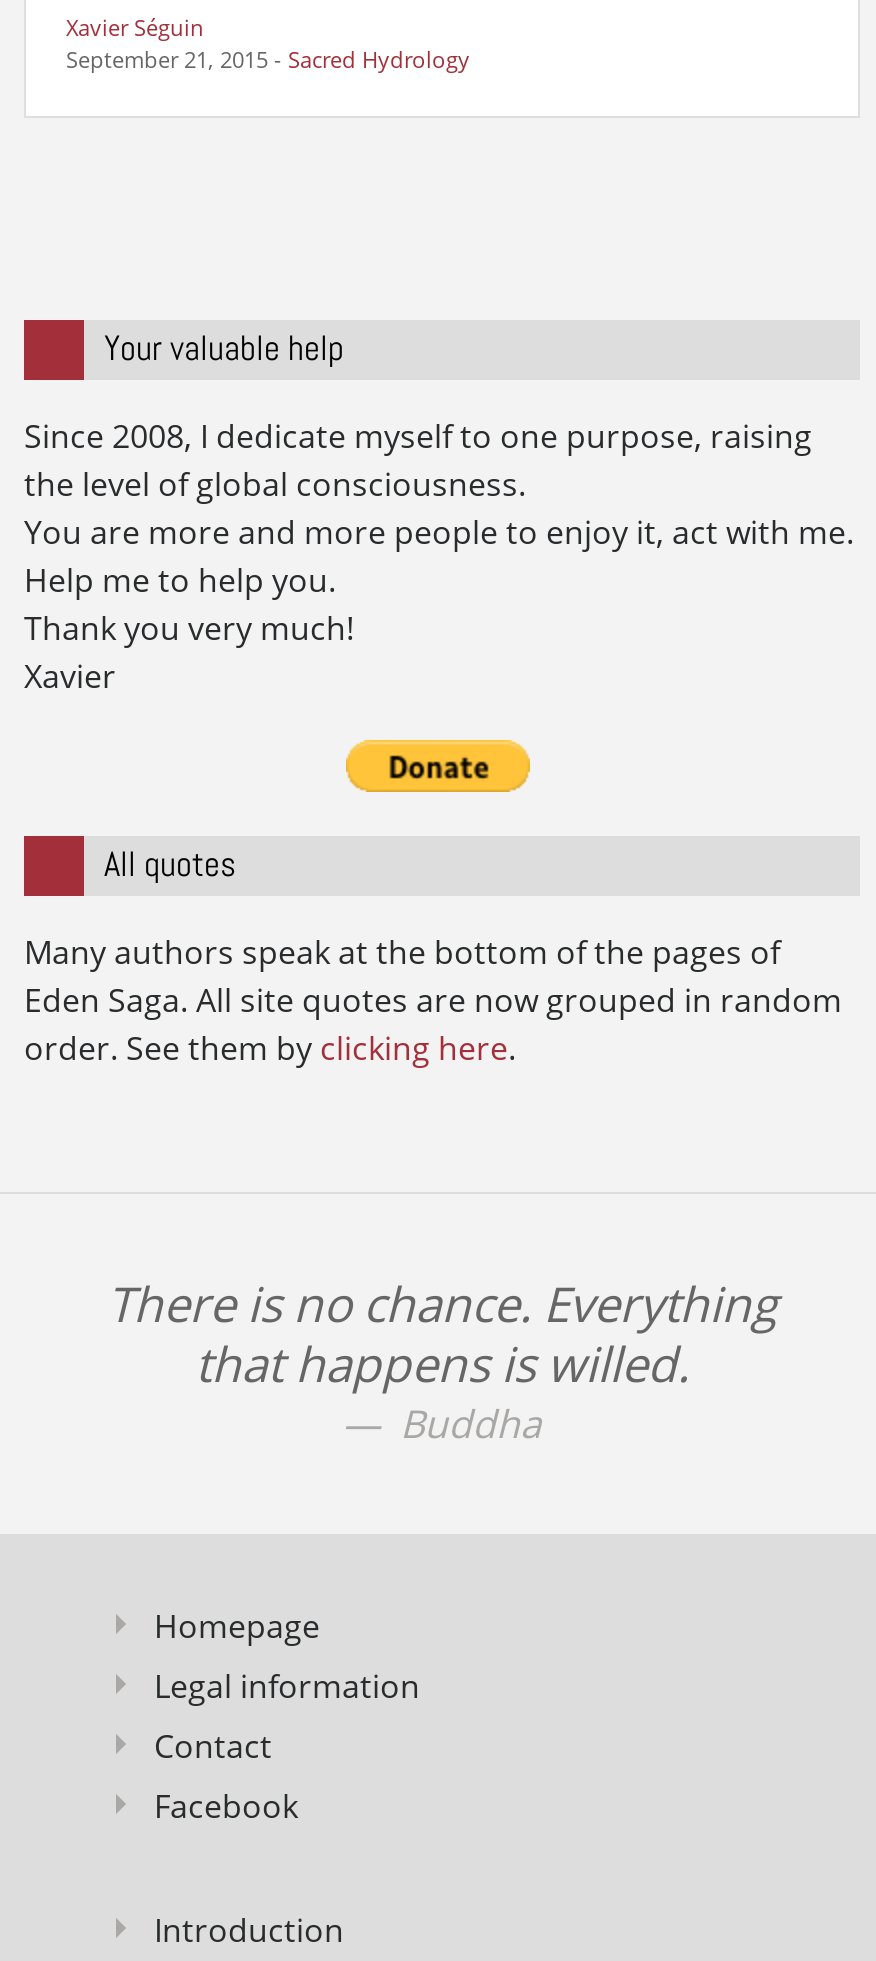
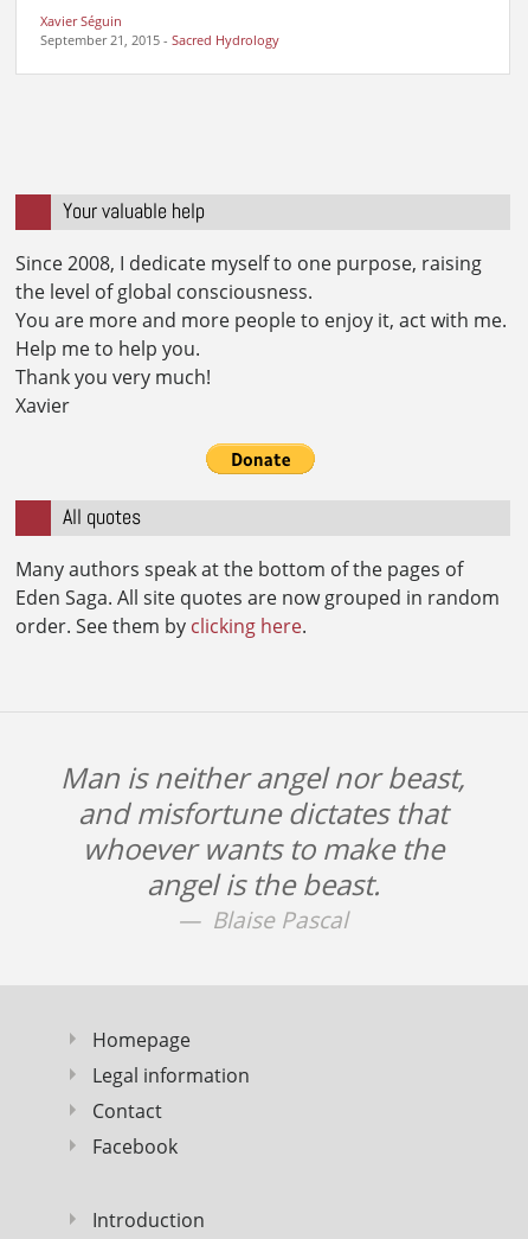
[107,1269,777,1449] There is no chance. Everything | that happens is willed. | Buddha -> [60,757,465,935] Man is neither angel nor beast, | and misfortune dictates that | whoever wants to make the | angel is the beast. | Blaise Pascal

